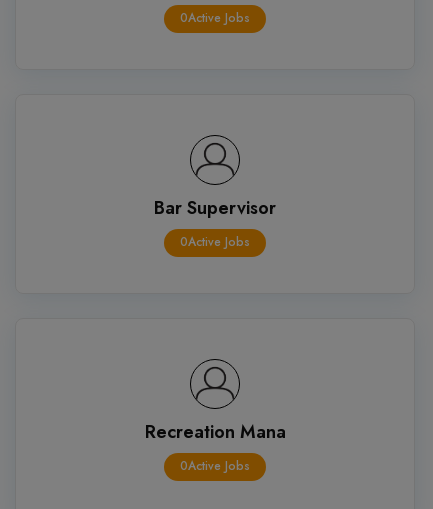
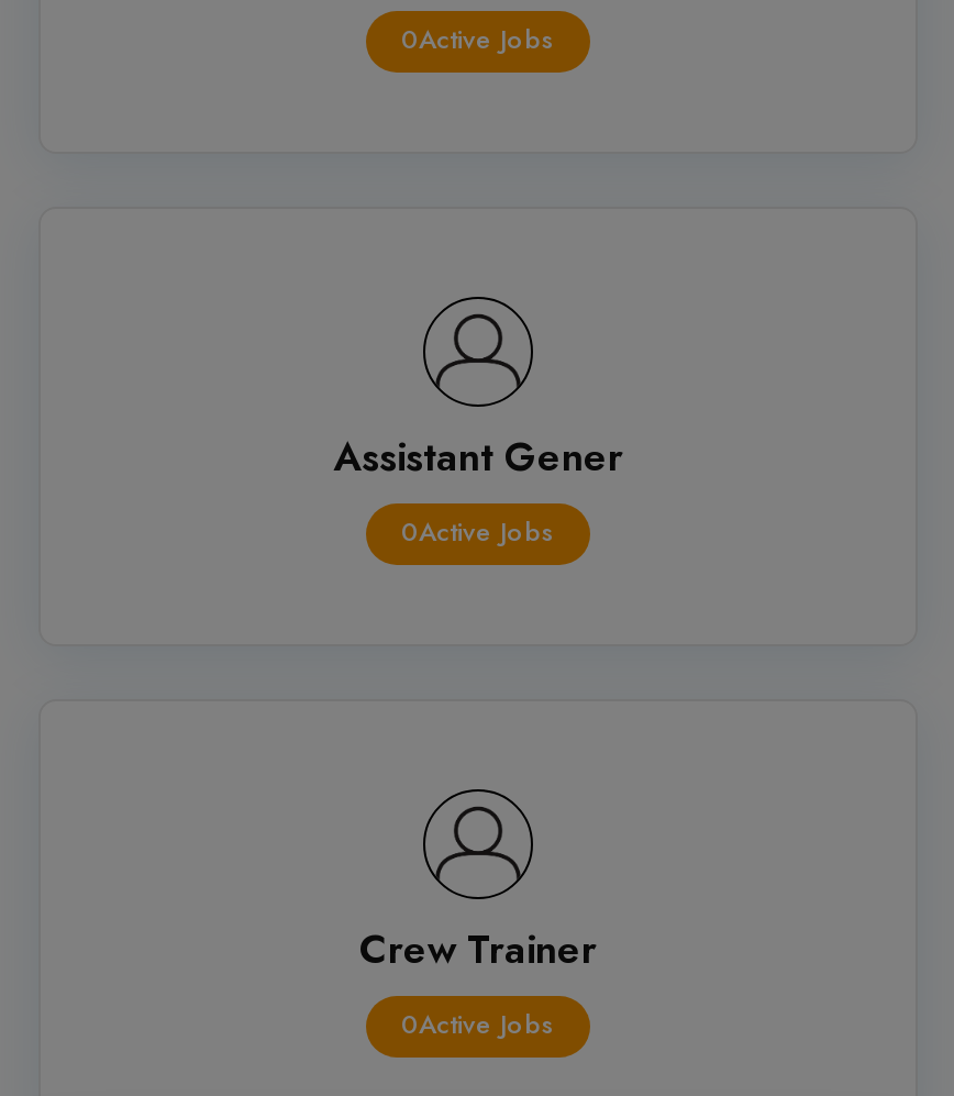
[154,195,276,221] Bar Supervisor -> [333,429,623,486] Assistant Gener
[144,419,285,445] Recreation Mana -> [359,922,597,979] Crew Trainer

